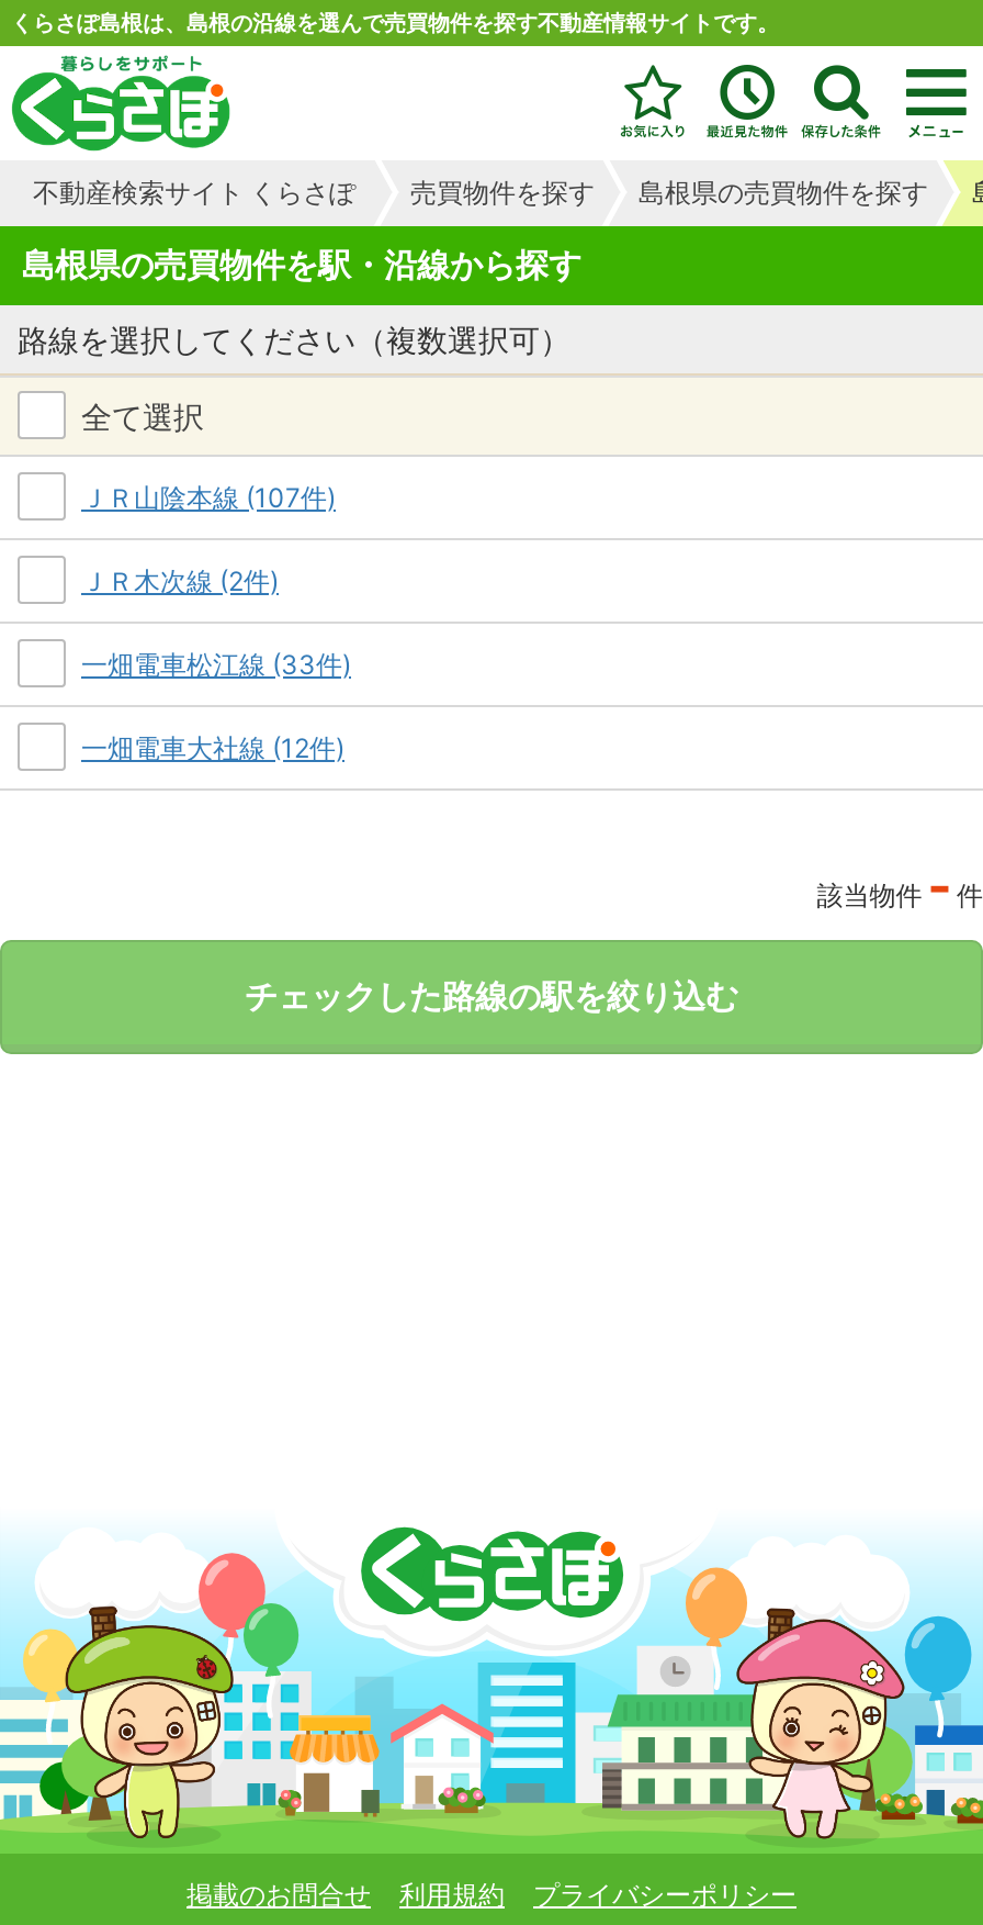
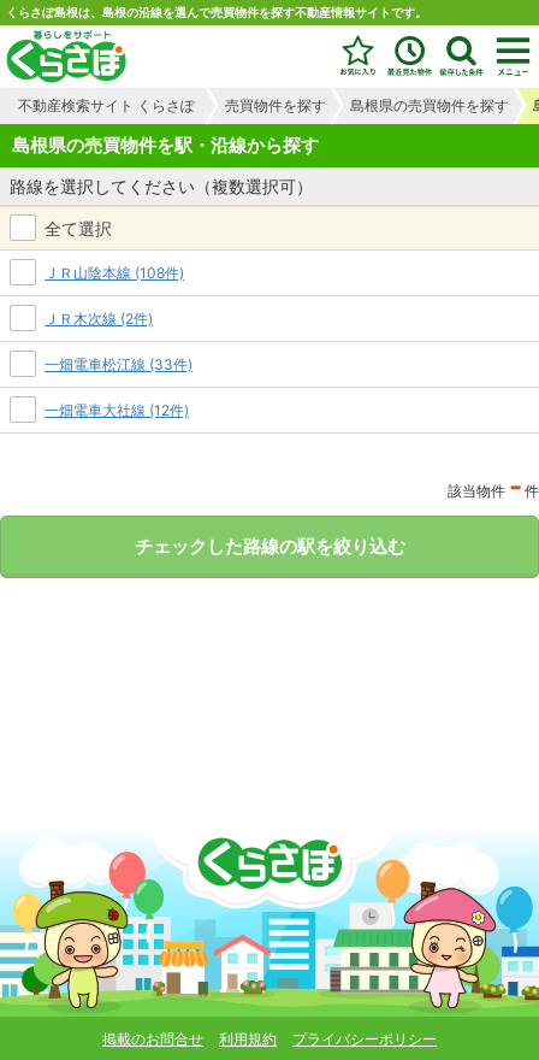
[81,481,336,513] ＪＲ山陰本線 (107件) -> [45,264,184,282] ＪＲ山陰本線 (108件)

